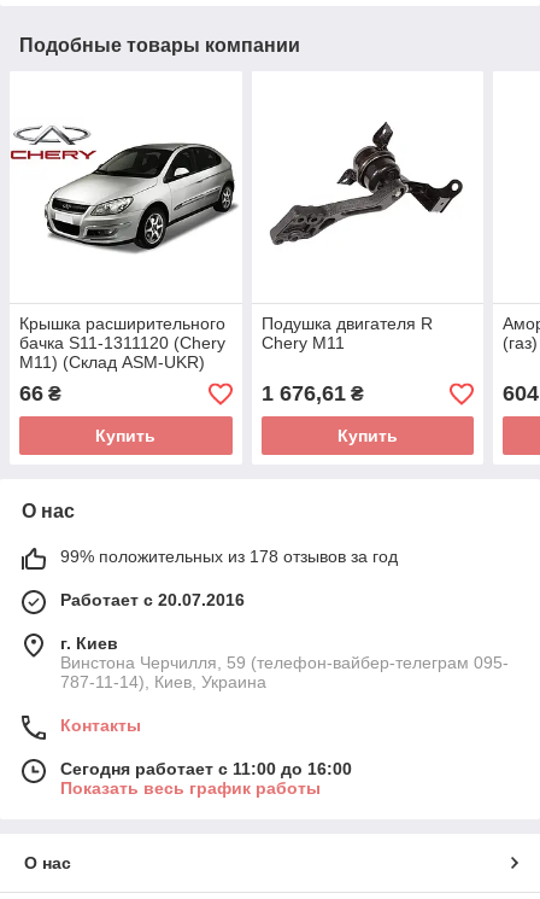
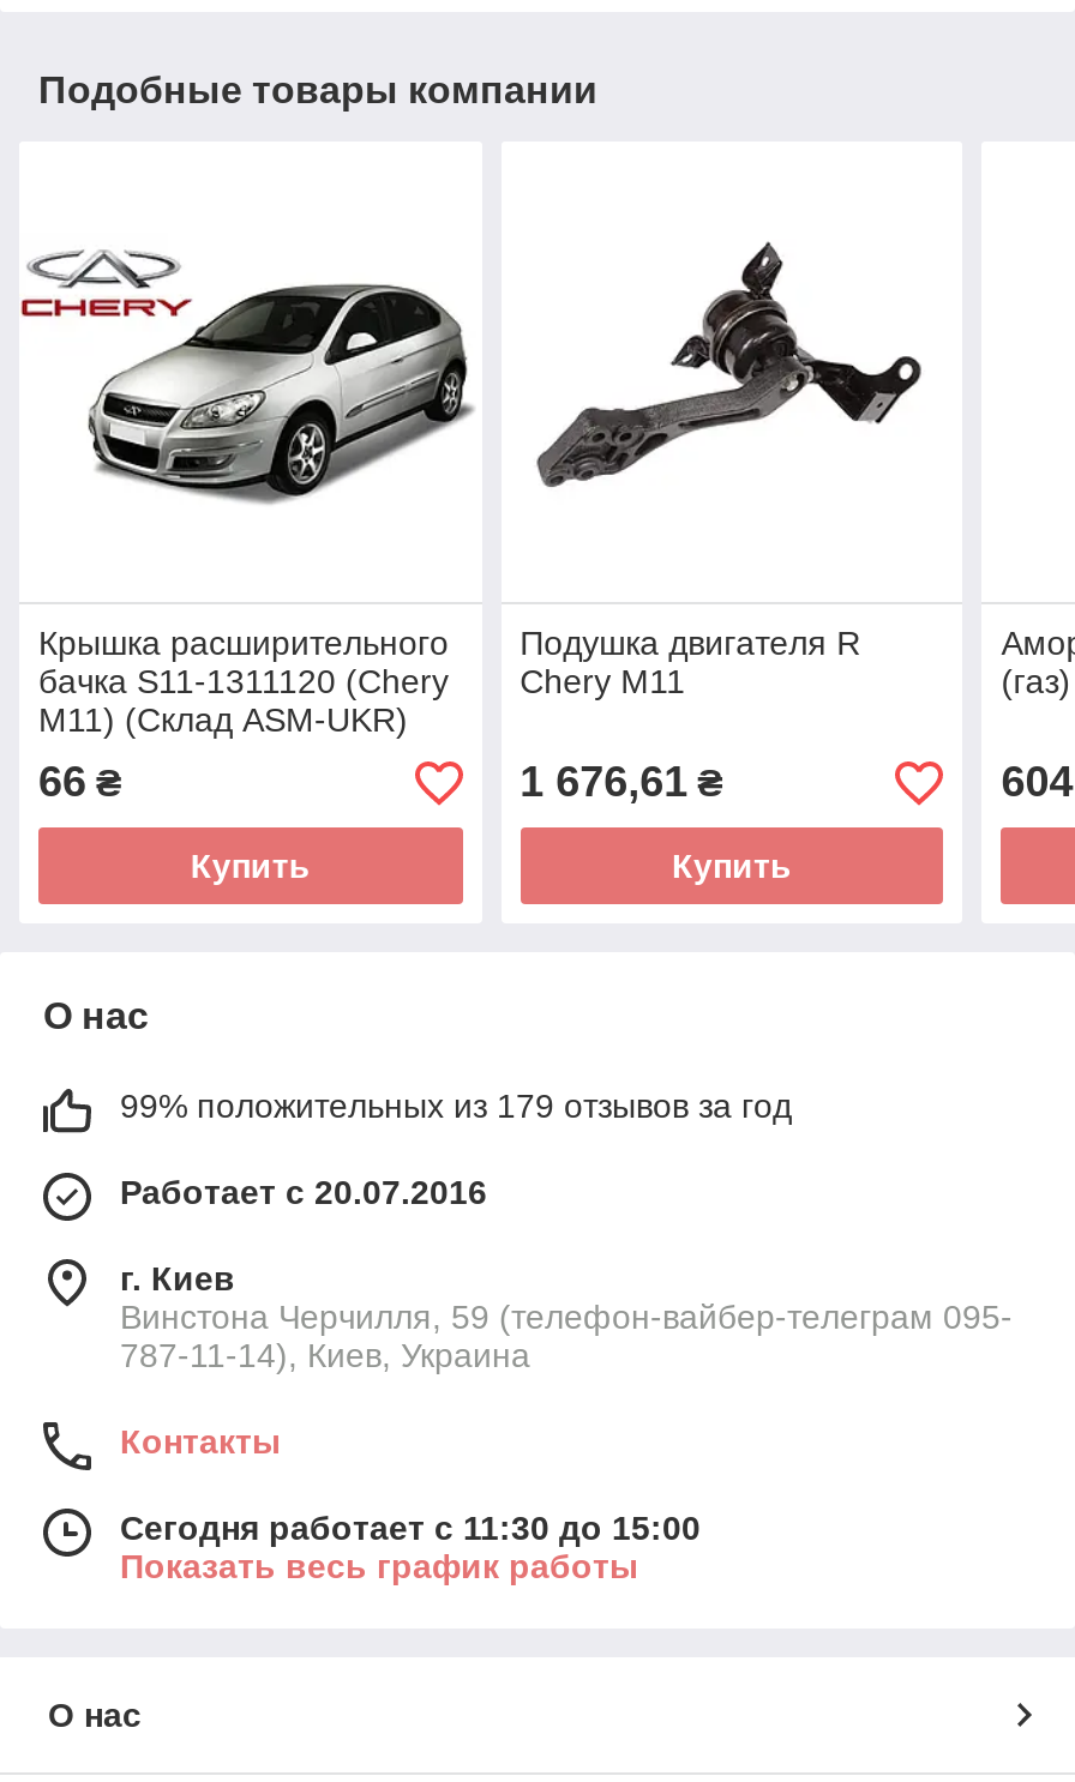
[60,547,398,566] 99% положительных из 178 отзывов за год -> [120,1087,792,1126] 99% положительных из 179 отзывов за год
[60,760,352,779] Сегодня работает с 11:00 до 16:00 -> [120,1510,701,1548] Сегодня работает с 11:30 до 15:00

